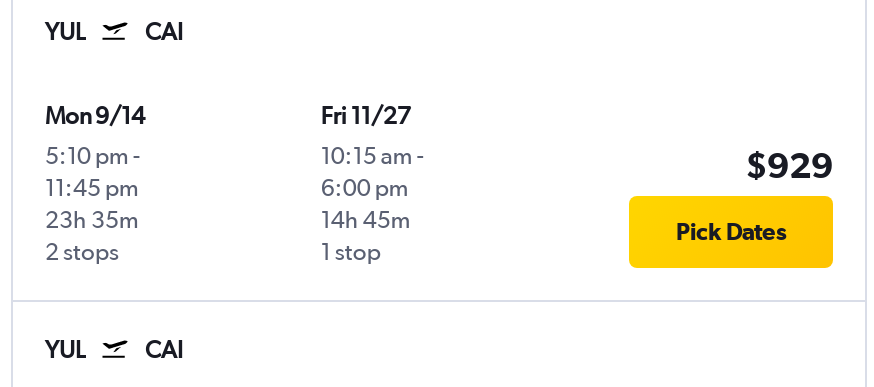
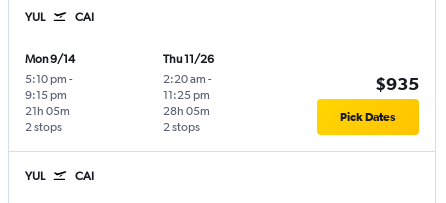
[321,102,425,202] Fri 11/27 | 10:15 am - | 6:00 pm -> [163,52,214,102] Thu 11/26 | 2:20 am - | 11:25 pm
[745,144,833,184] $929 -> [375,73,419,93] $935
[45,174,139,202] 11:45 pm -> [25,88,67,102] 9:15 pm
[45,206,139,234] 23h 35m -> [25,104,70,118] 21h 05m
[321,206,411,234] 14h 45m -> [163,104,210,118] 28h 05m
[321,238,381,266] 1 stop -> [163,120,200,134] 2 stops

